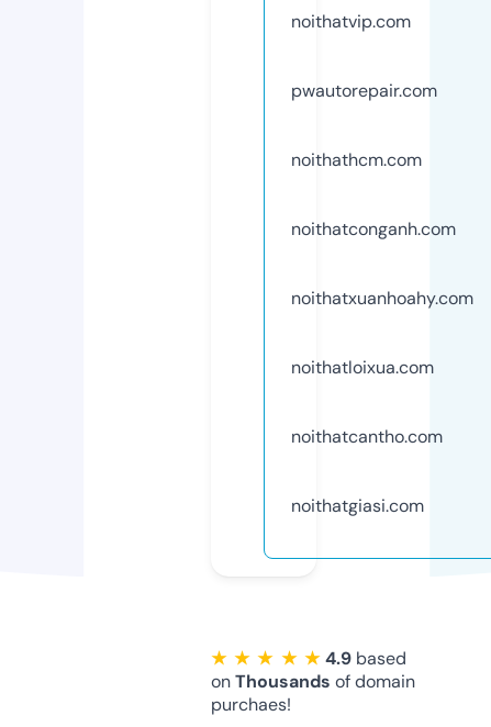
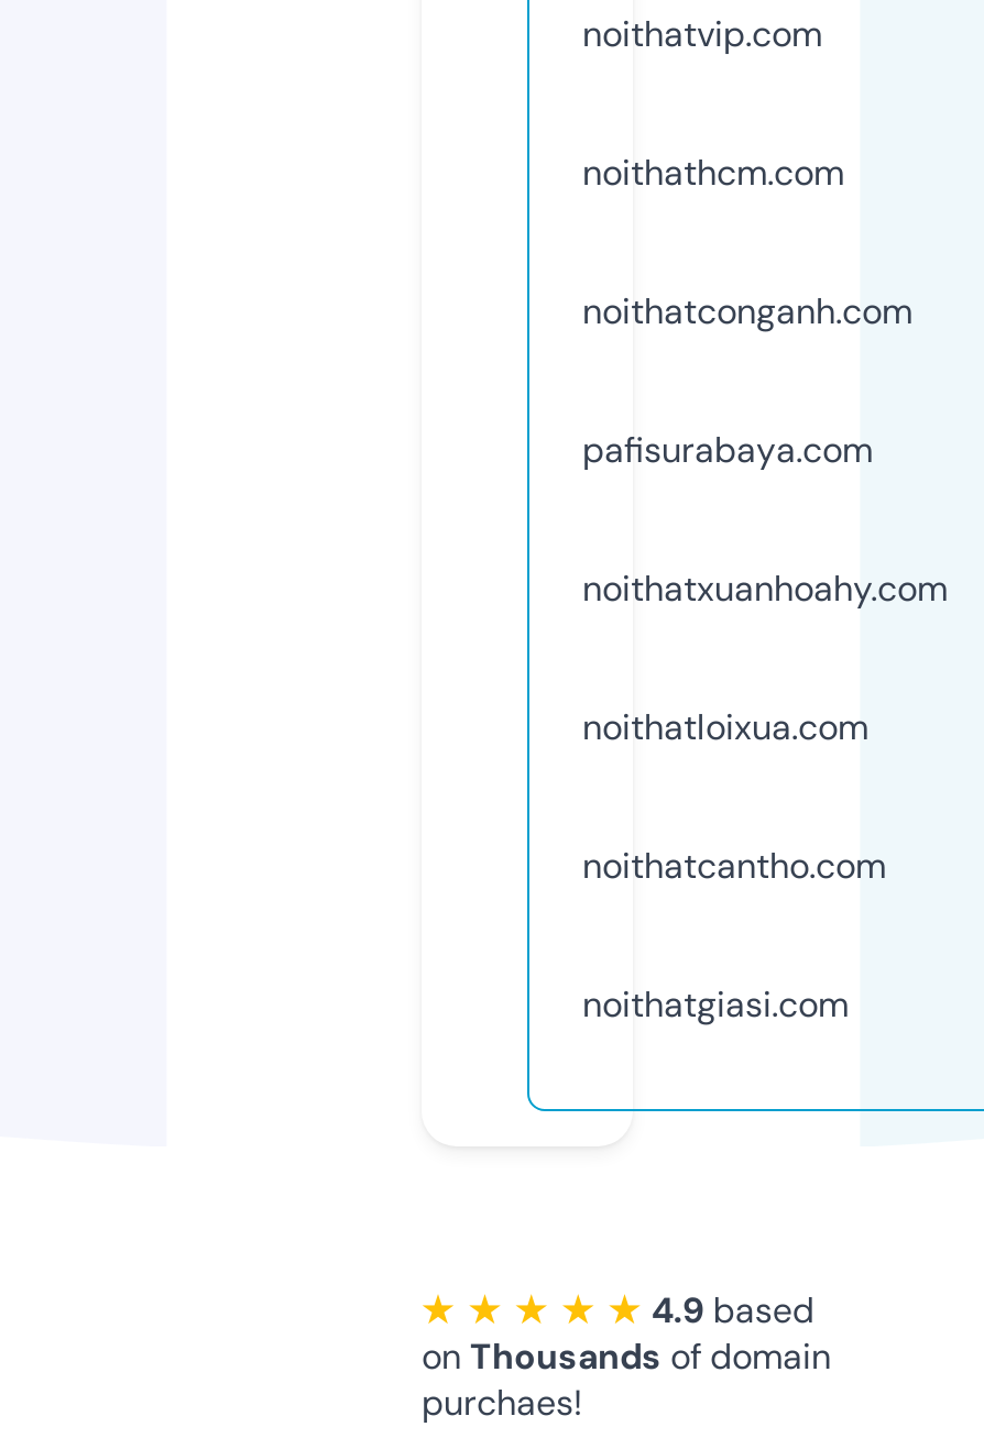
[291,79,437,102] pwautorepair.com -> none
moved [291,148,456,240] -> [582,149,912,334]: noithathcm.com | noithatconganh.com
none -> [582,426,873,473] pafisurabaya.com

